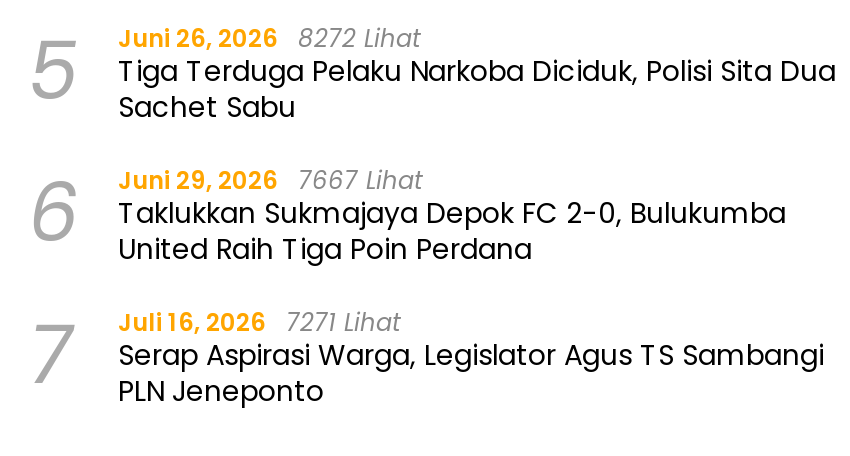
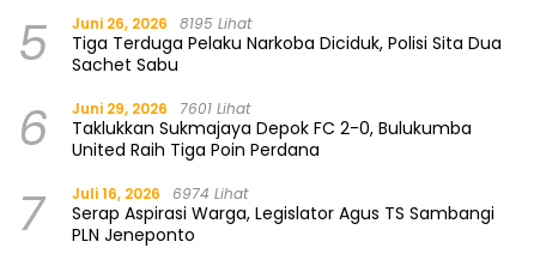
[28,14,836,126] 5 Juni 26, 2026 8272 Lihat Tiga Terduga Pelaku Narkoba Diciduk, Polisi Sita Dua Sachet Sabu -> [18,10,502,77] 5 Juni 26, 2026 8195 Lihat Tiga Terduga Pelaku Narkoba Diciduk, Polisi Sita Dua Sachet Sabu
[28,156,786,268] 6 Juni 29, 2026 7667 Lihat Taklukkan Sukmajaya Depok FC 2-0, Bulukumba United Raih Tiga Poin Perdana -> [18,95,472,162] 6 Juni 29, 2026 7601 Lihat Taklukkan Sukmajaya Depok FC 2-0, Bulukumba United Raih Tiga Poin Perdana
[28,298,824,410] 7 Juli 16, 2026 7271 Lihat Serap Aspirasi Warga, Legislator Agus TS Sambangi PLN Jeneponto -> [18,180,494,247] 7 Juli 16, 2026 6974 Lihat Serap Aspirasi Warga, Legislator Agus TS Sambangi PLN Jeneponto

